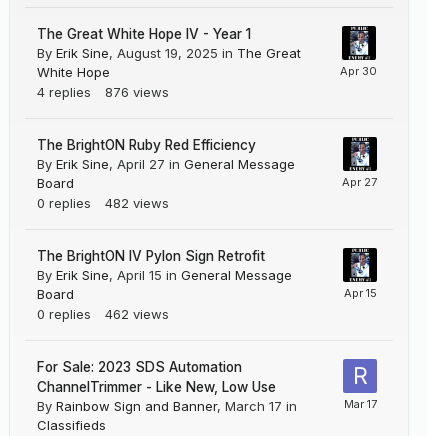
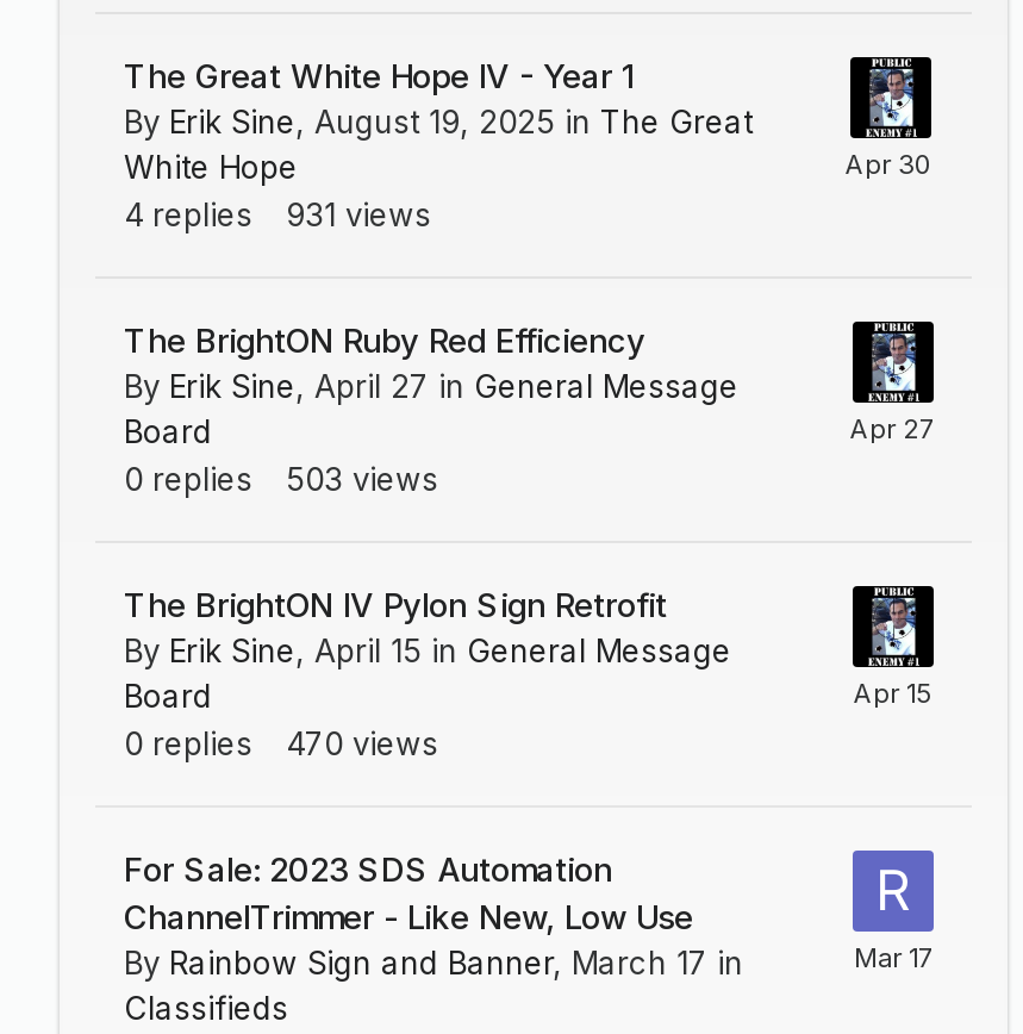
[37,84,169,100] 4 replies 876 views -> [124,196,431,234] 4 replies 931 views
[37,195,169,211] 0 replies 482 views -> [124,460,438,498] 0 replies 503 views
[37,306,169,322] 0 replies 462 views -> [124,725,438,763] 0 replies 470 views

